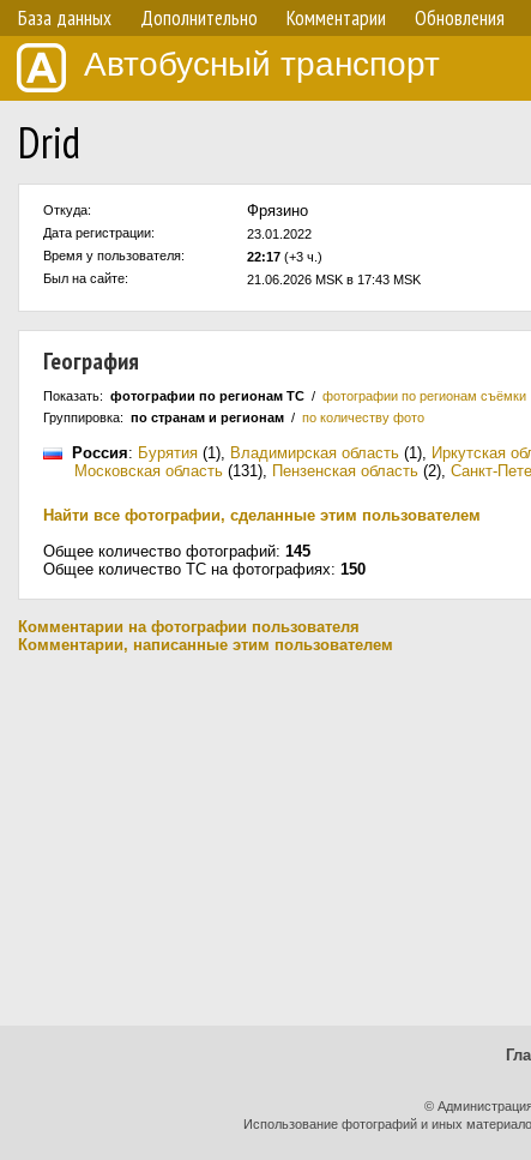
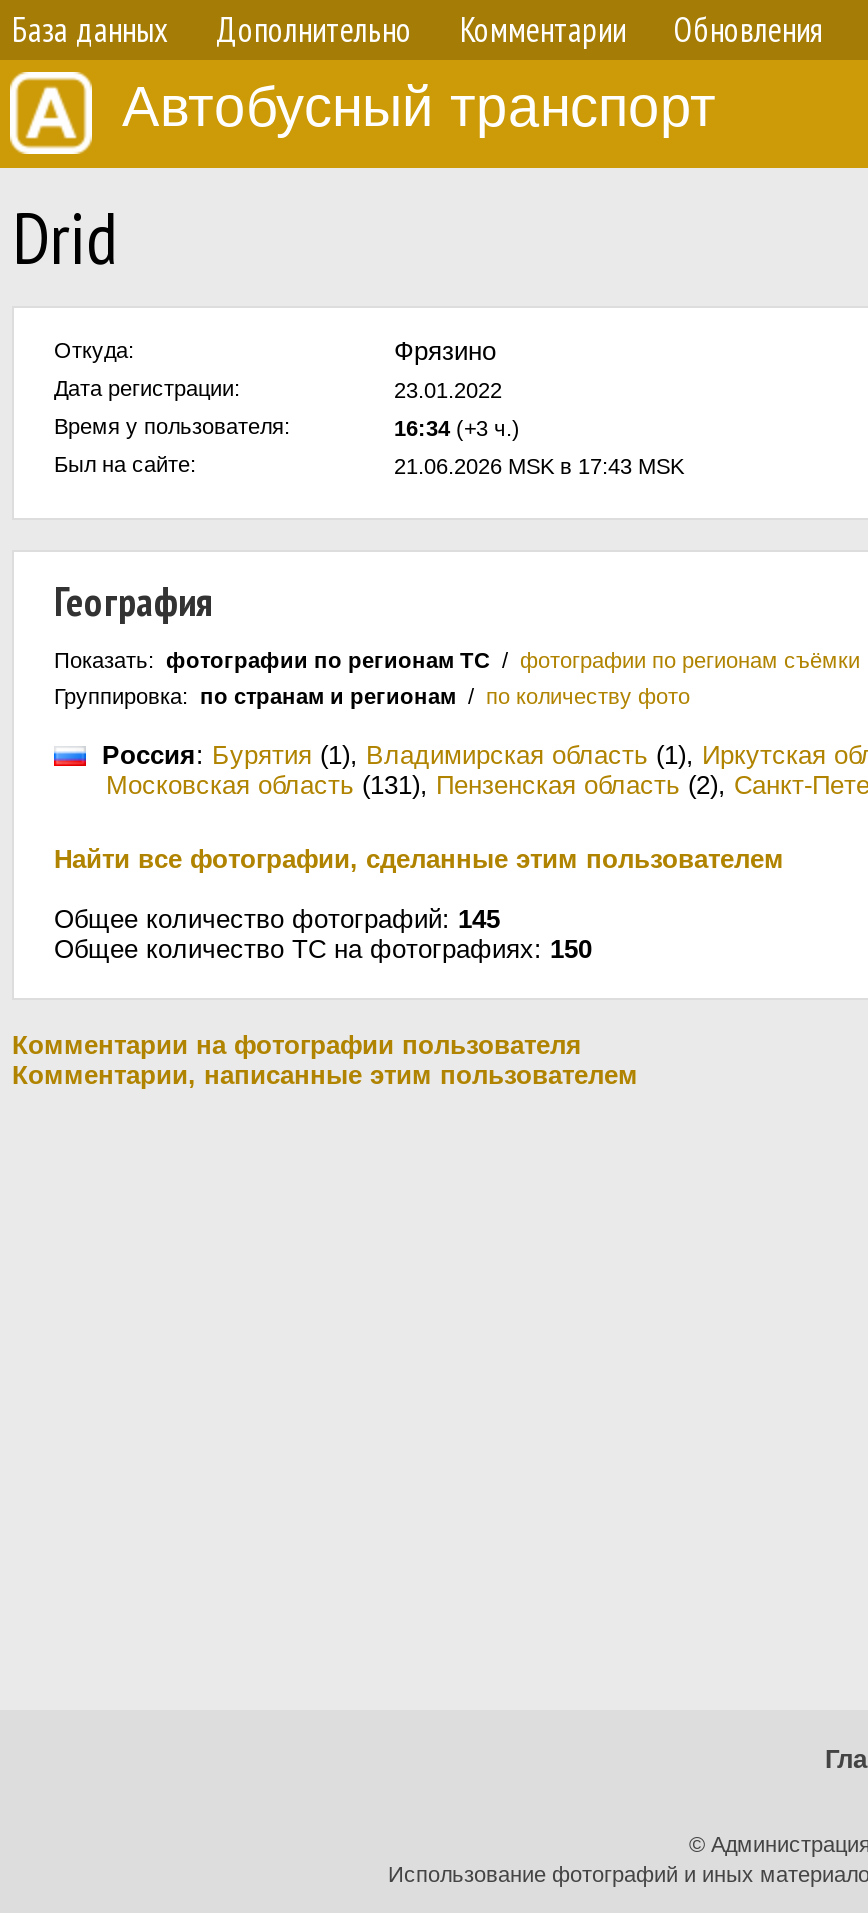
[247,250,322,264] 22:17 (+3 ч.) -> [394,416,520,440] 16:34 (+3 ч.)

